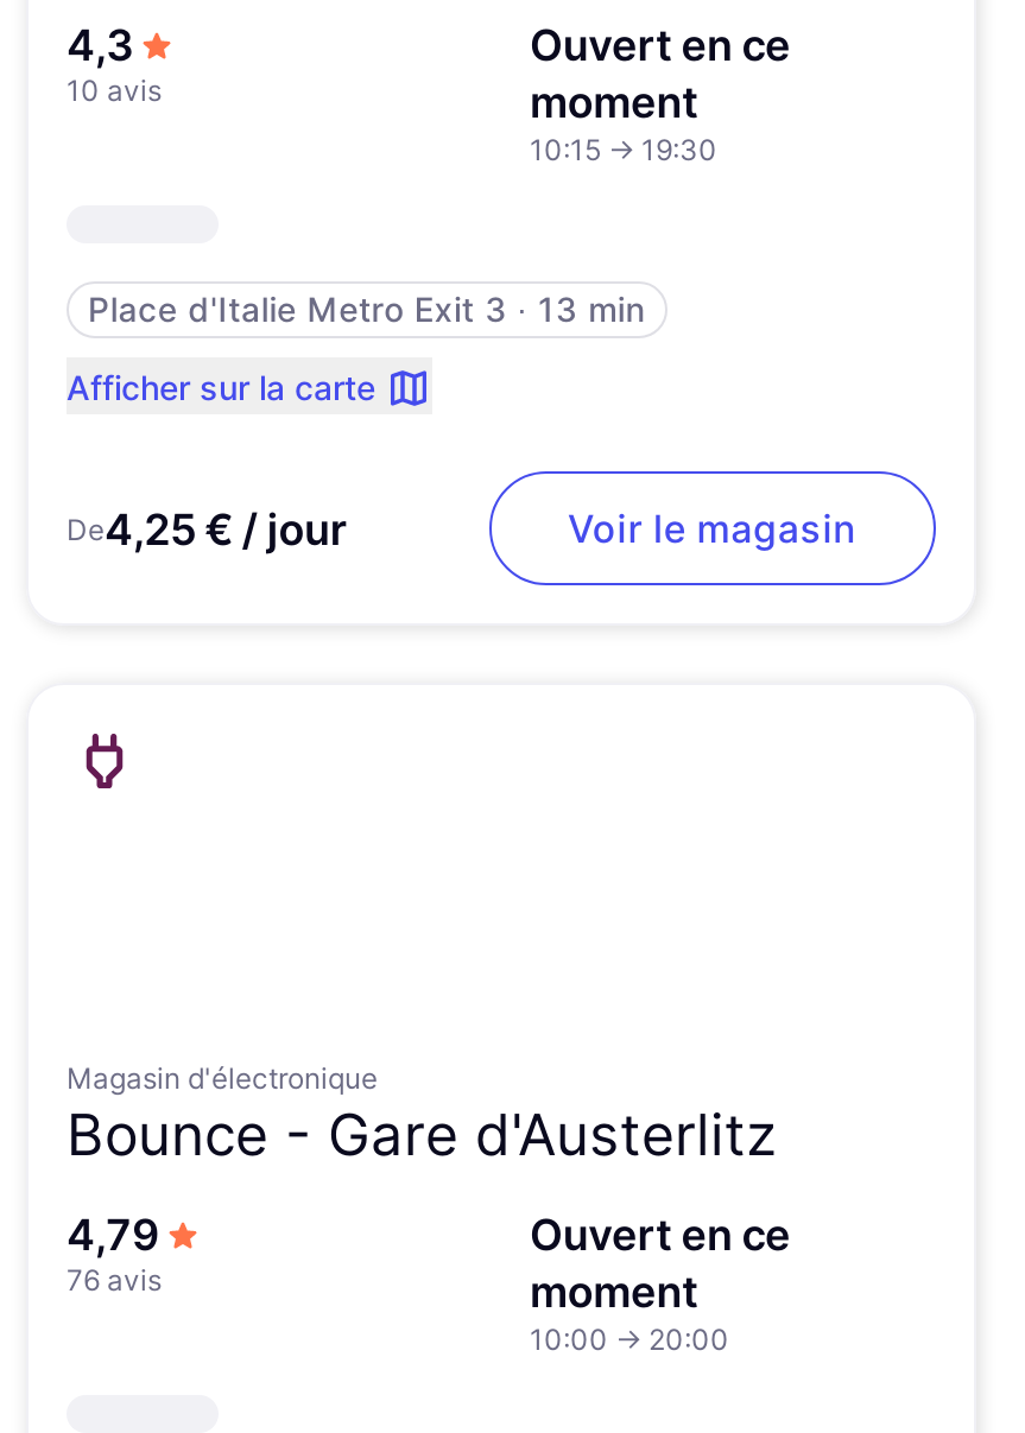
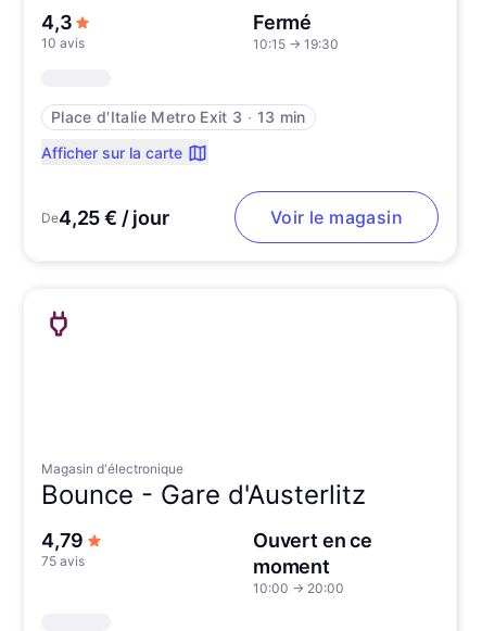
[530,20,791,127] Ouvert en ce | moment -> [253,11,312,34] Fermé
[67,1262,162,1298] 76 avis -> [41,553,85,569] 75 avis

